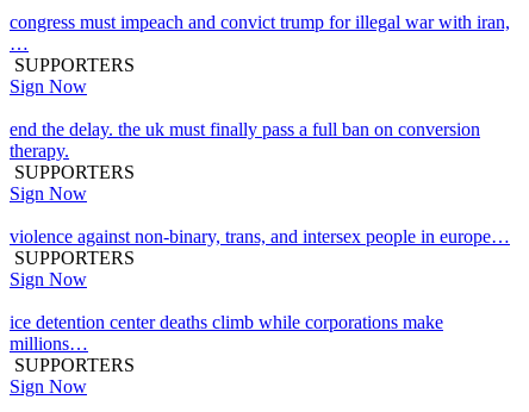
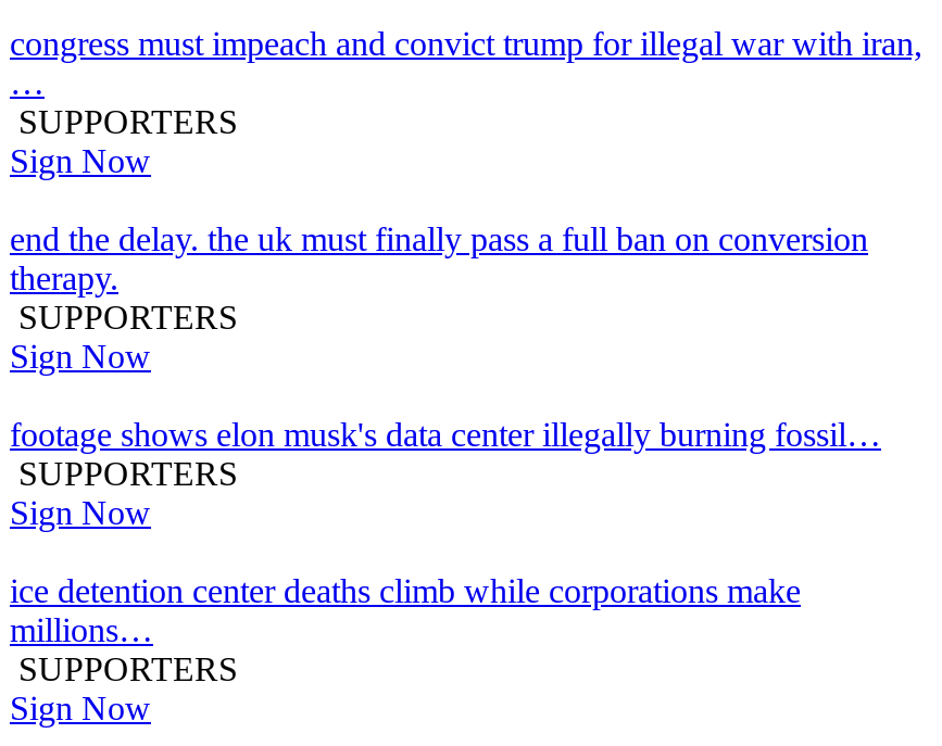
[10,226,510,246] violence against non-binary, trans, and intersex people in europe… -> [10,416,881,453] footage shows elon musk's data center illegally burning fossil…

